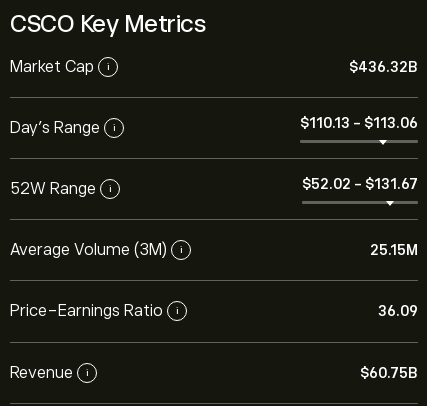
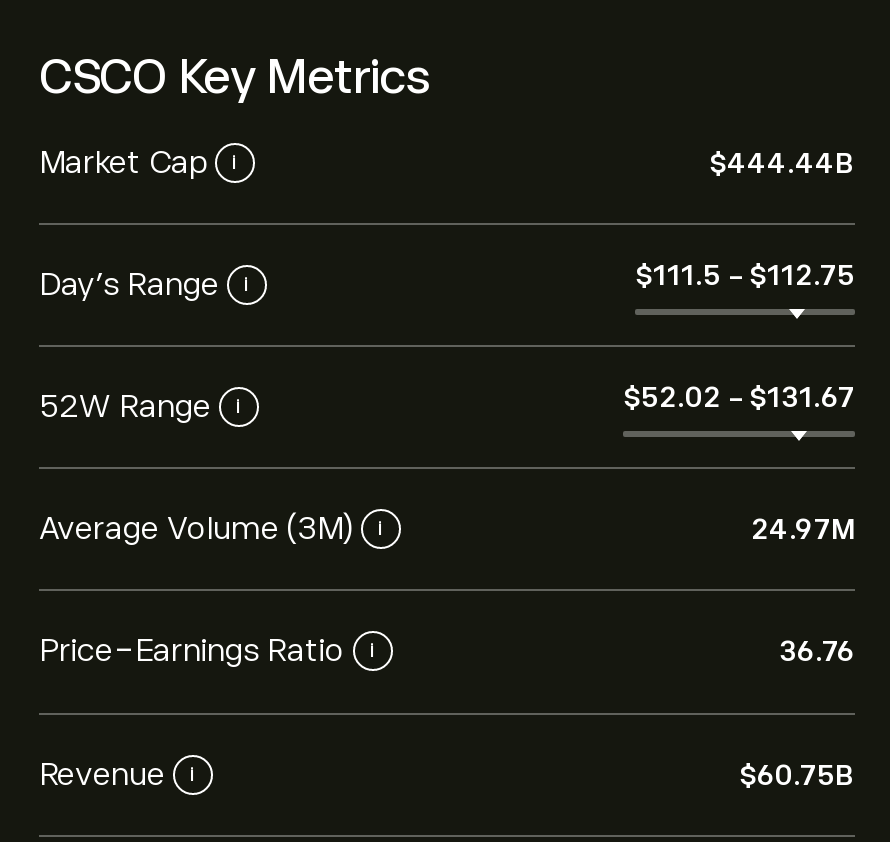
[349,59,418,75] $436.32B -> [709,147,855,179] $444.44B
[300,114,418,130] $110.13 - $113.06 -> [635,258,855,290] $111.5 - $112.75
[370,242,418,258] 25.15M -> [751,513,855,545] 24.97M
[378,303,418,319] 36.09 -> [779,635,855,667] 36.76

